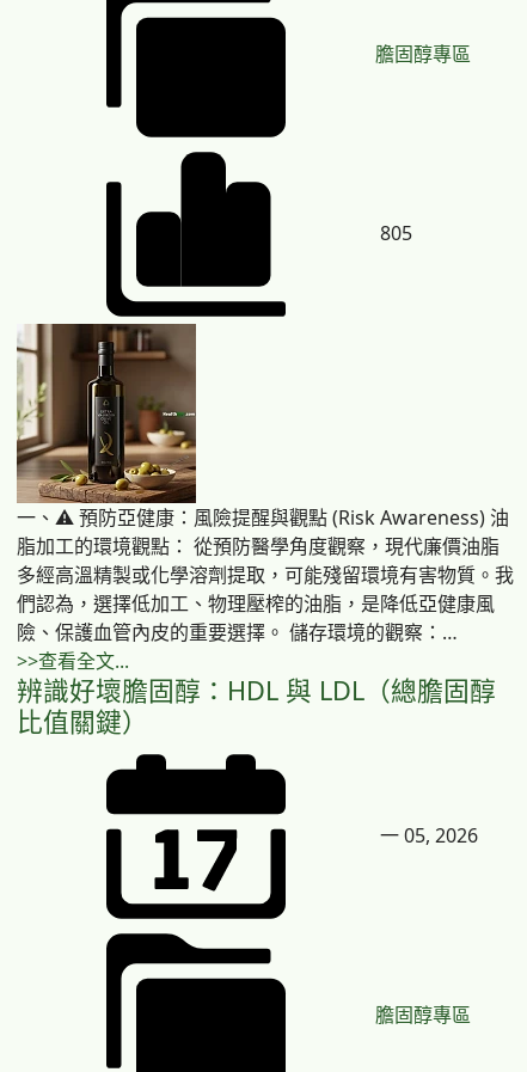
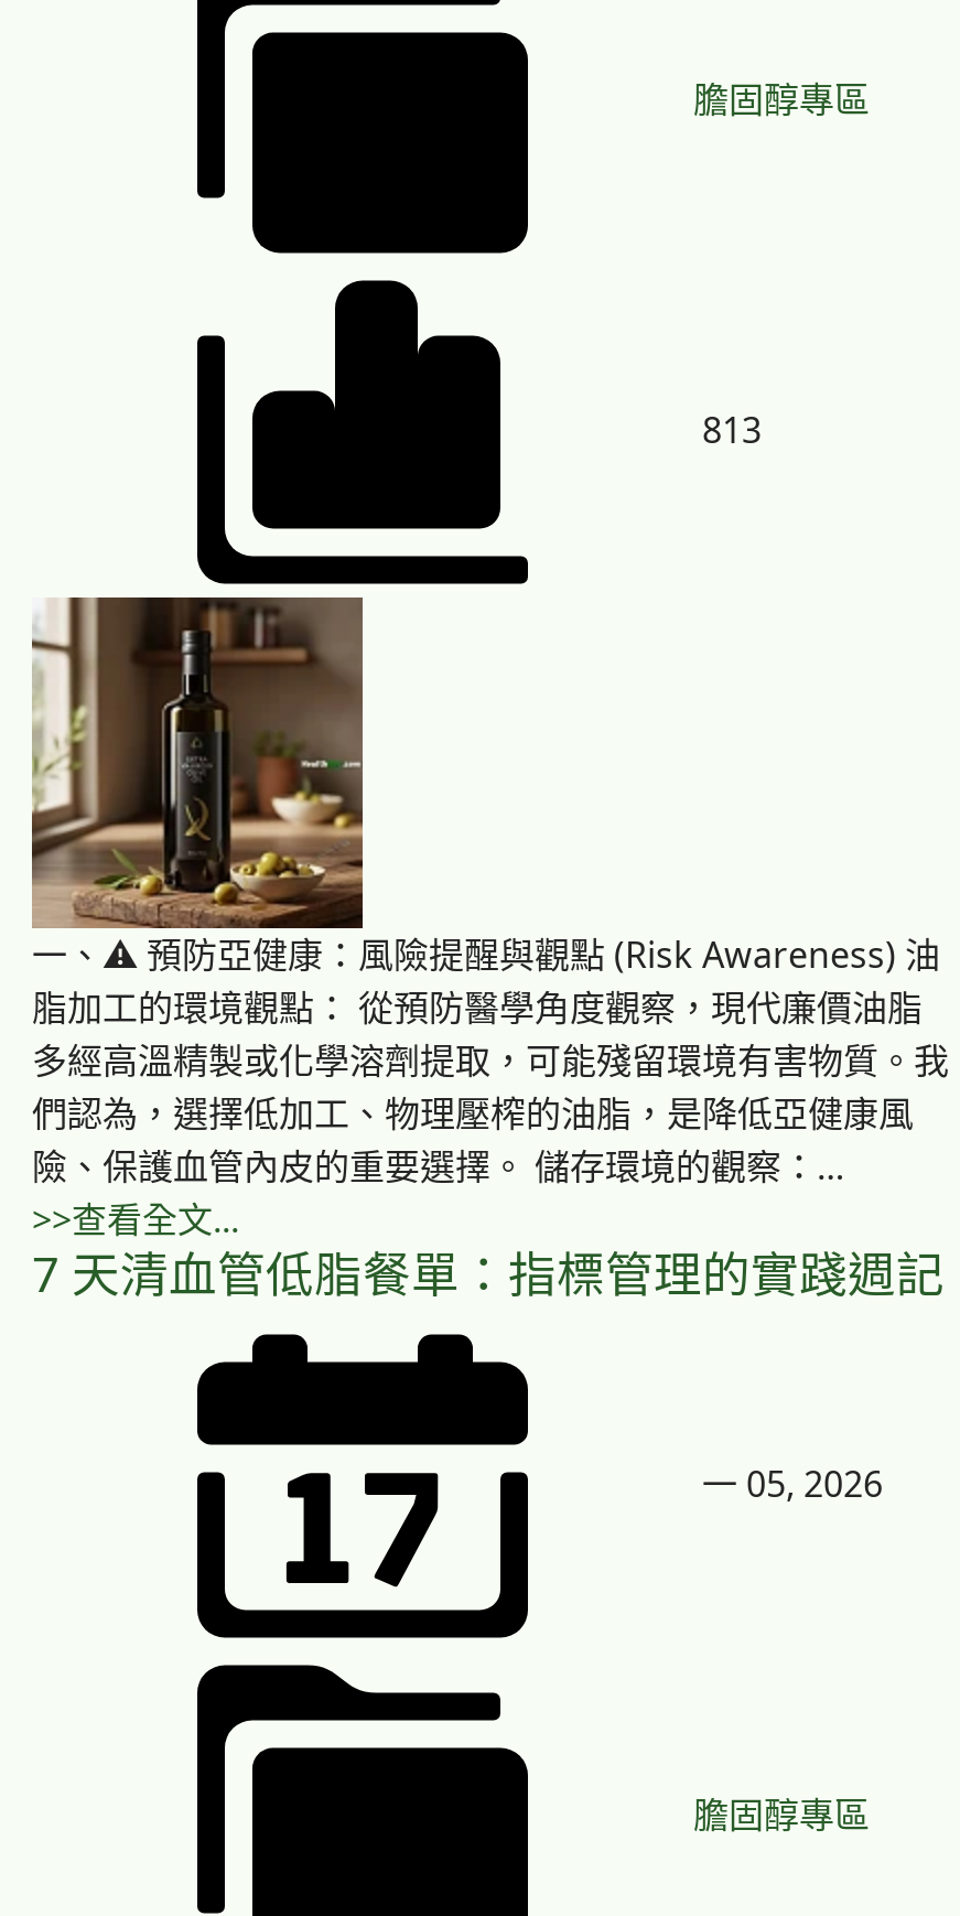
[375,219,412,246] 805 -> [693,405,762,453] 813
[17,673,496,739] 辨識好壞膽固醇：HDL 與 LDL（總膽固醇 | 比值關鍵） -> [32,1242,945,1306] 7 天清血管低脂餐單：指標管理的實踐週記

